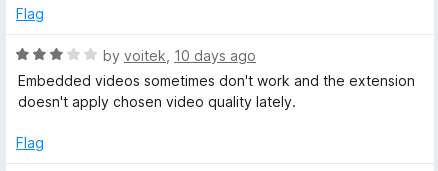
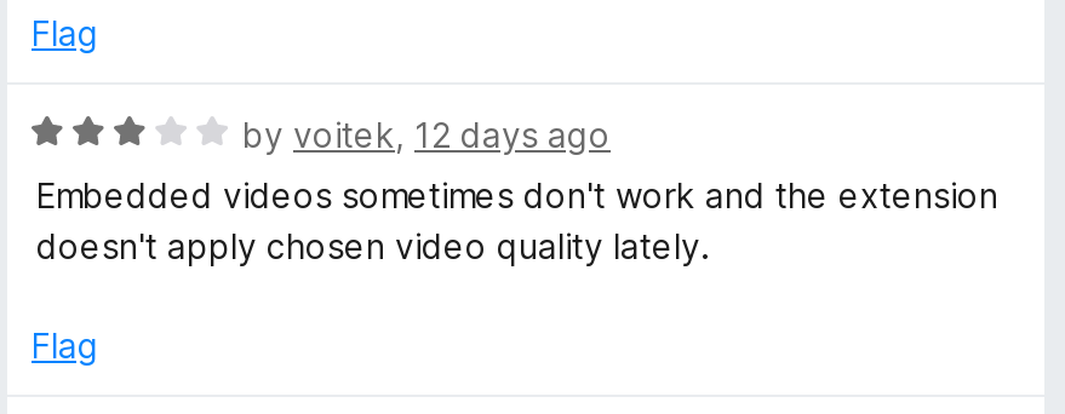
[103,47,256,64] by voitek, 10 days ago -> [242,114,611,155] by voitek, 12 days ago

